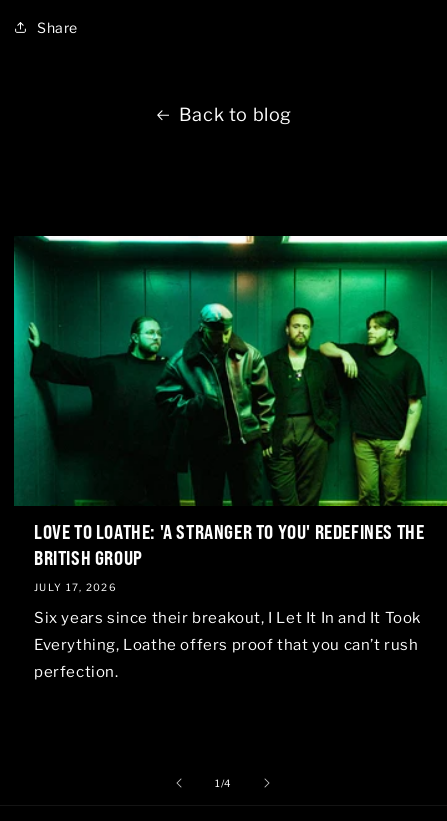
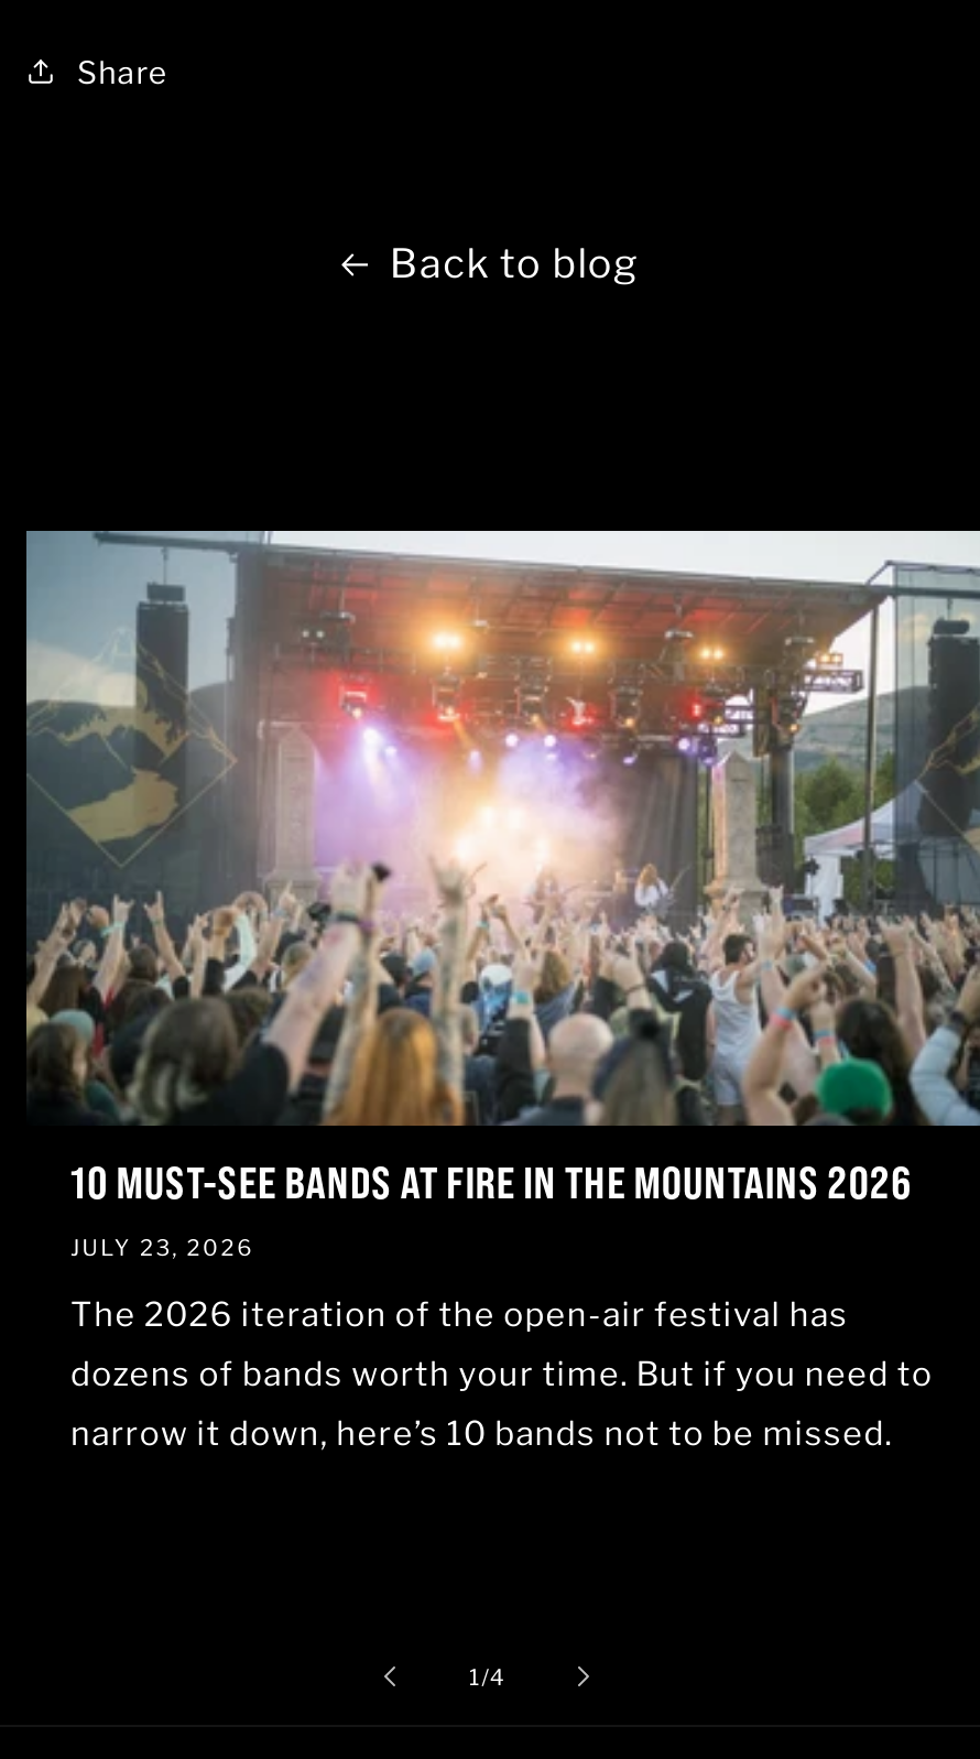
[13,235,444,569] [image] | LOVE TO LOATHE: 'A STRANGER TO YOU' REDEFINES THE | BRITISH GROUP -> [24,529,973,1207] [image] | 10 MUST-SEE BANDS AT FIRE IN THE MOUNTAINS 2026
[34,581,117,593] JULY 17, 2026 -> [70,1234,255,1260] JULY 23, 2026
[34,609,421,627] Six years since their breakout, I Let It In and It Took -> [70,1295,848,1335] The 2026 iteration of the open-air festival has
[34,636,419,654] Everything, Loathe offers proof that you can’t rush -> [70,1355,933,1394] dozens of bands worth your time. But if you need to
[34,663,126,681] perfection. -> [70,1414,893,1454] narrow it down, here’s 10 bands not to be missed.

